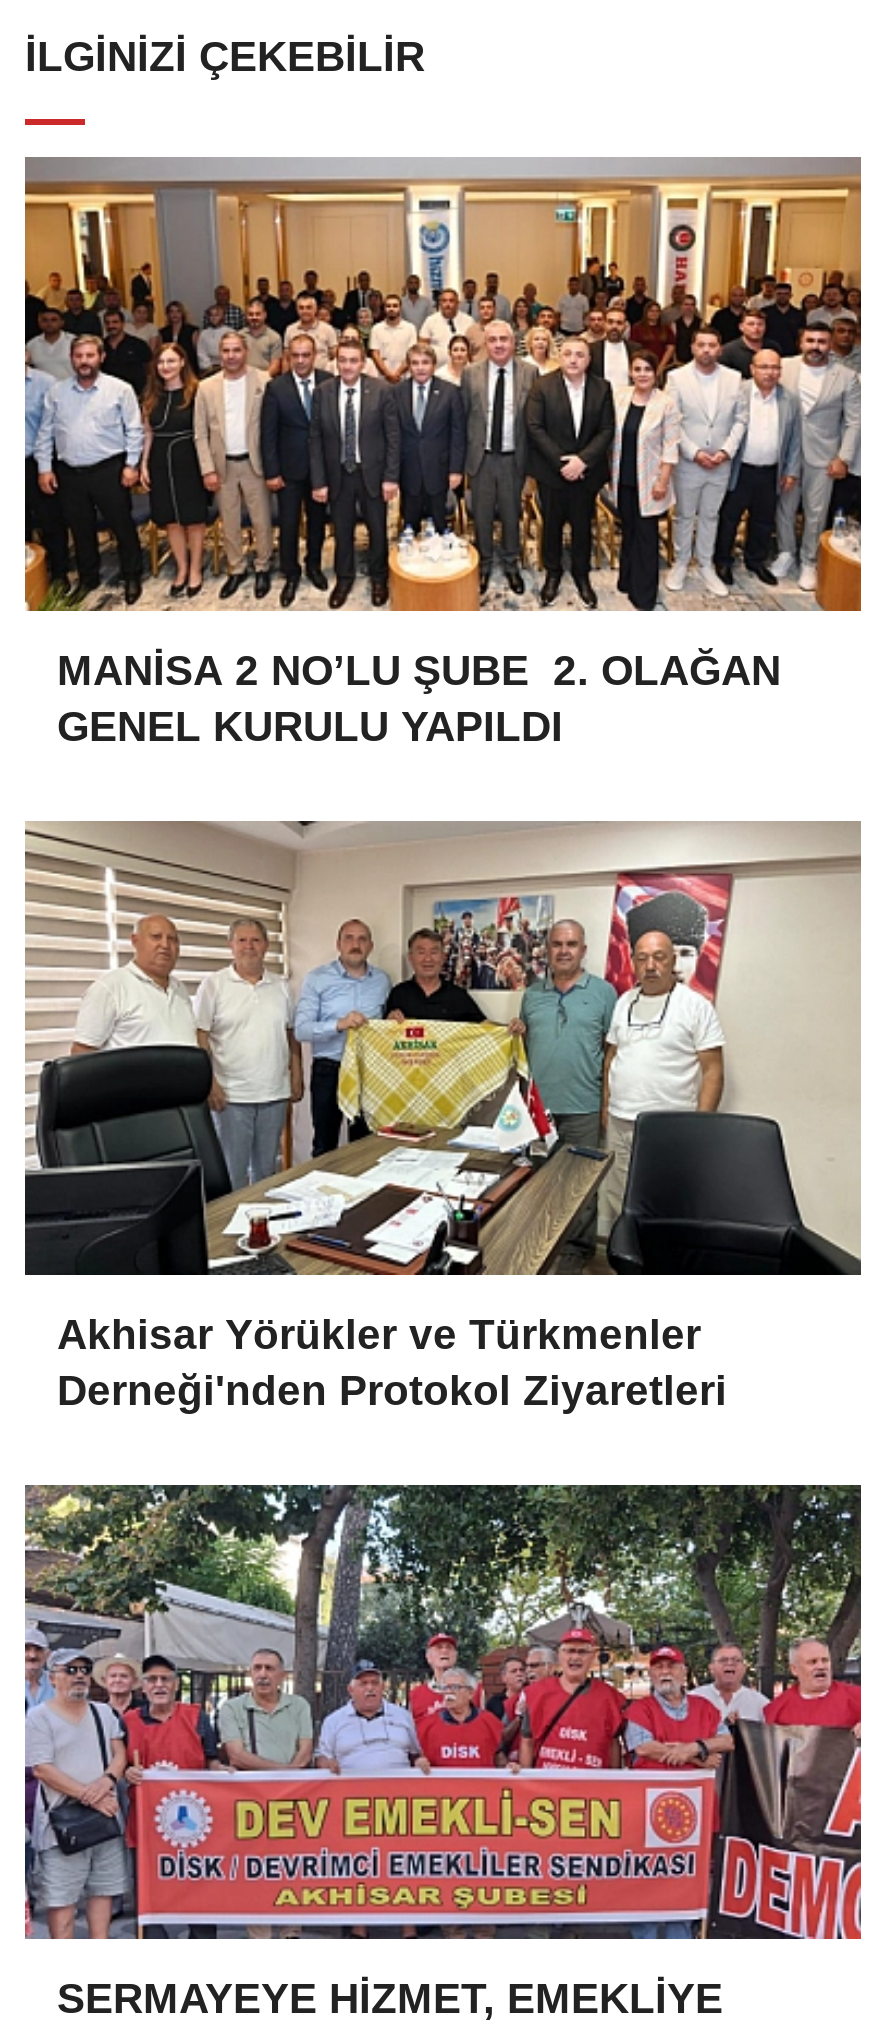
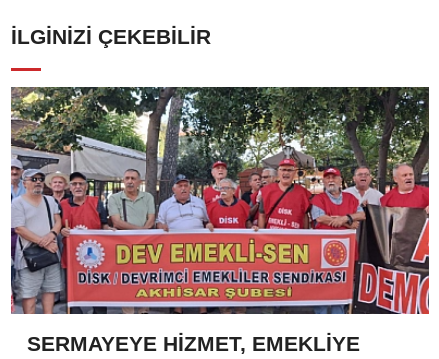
[23,157,863,749] [image] | MANİSA 2 NO’LU ŞUBE 2. OLAĞAN | GENEL KURULU YAPILDI -> none
[23,819,863,1413] [image] | Akhisar Yörükler ve Türkmenler | Derneği'nden Protokol Ziyaretleri -> none

